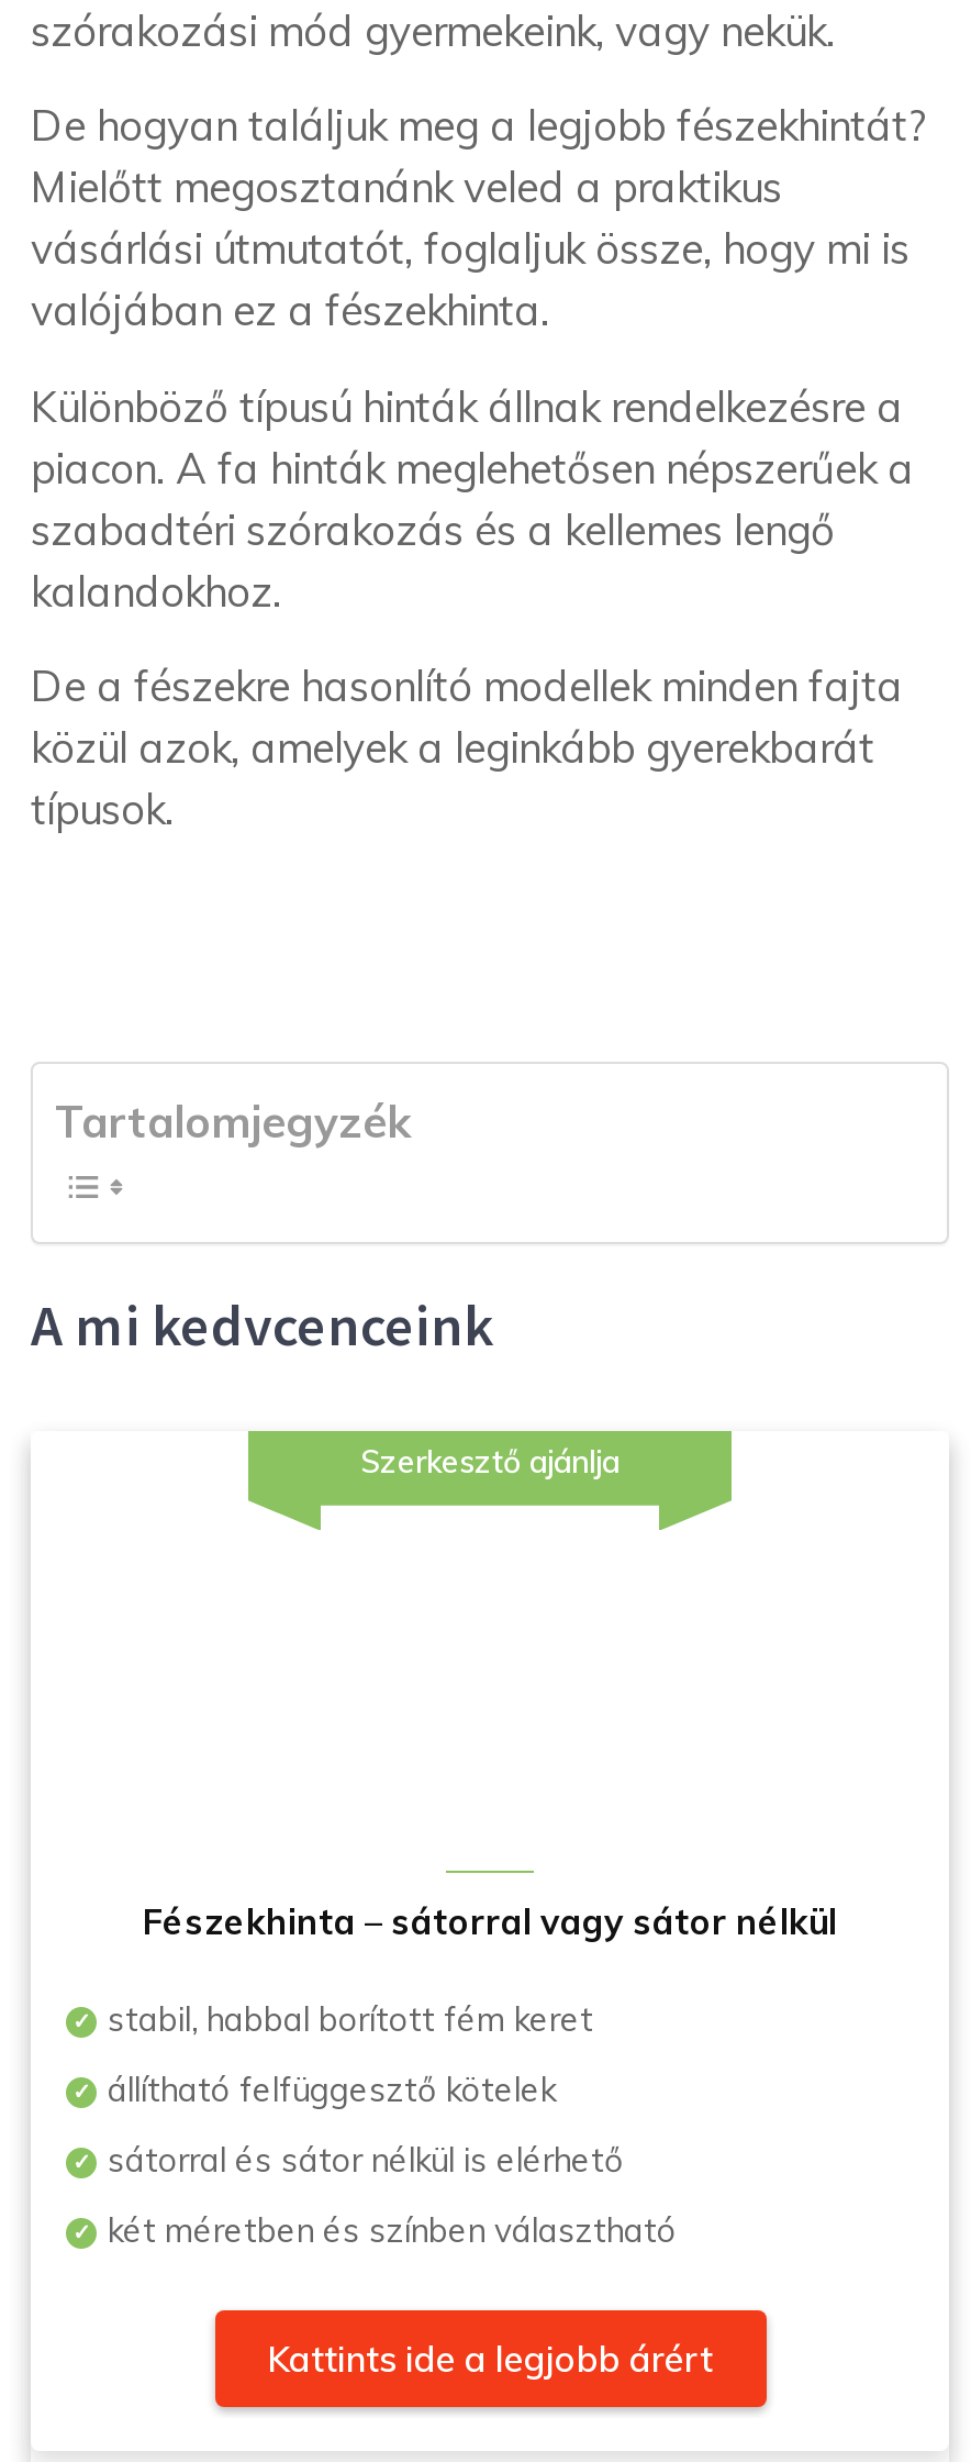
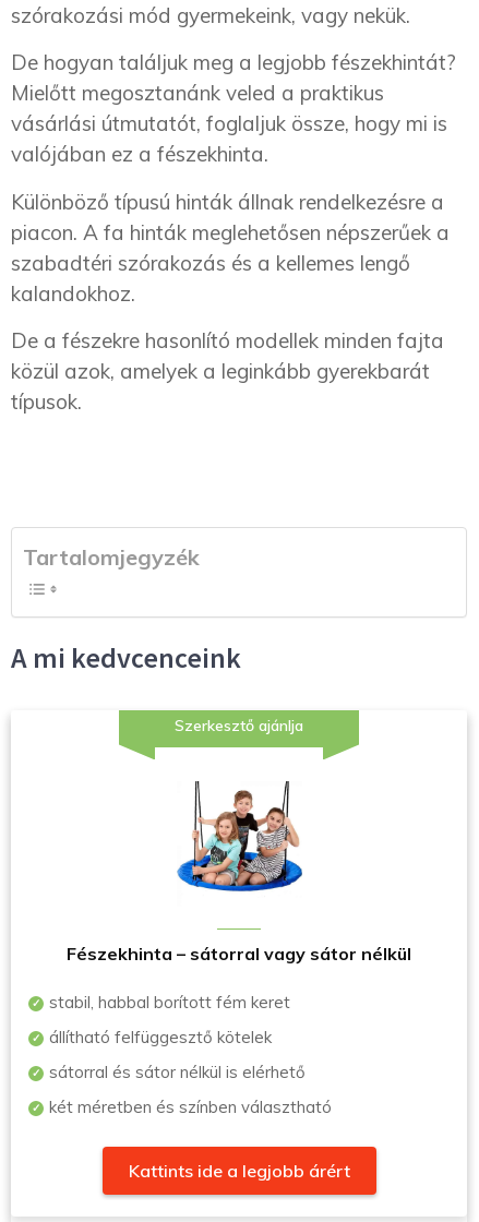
none -> [177,780,303,892] [image]

